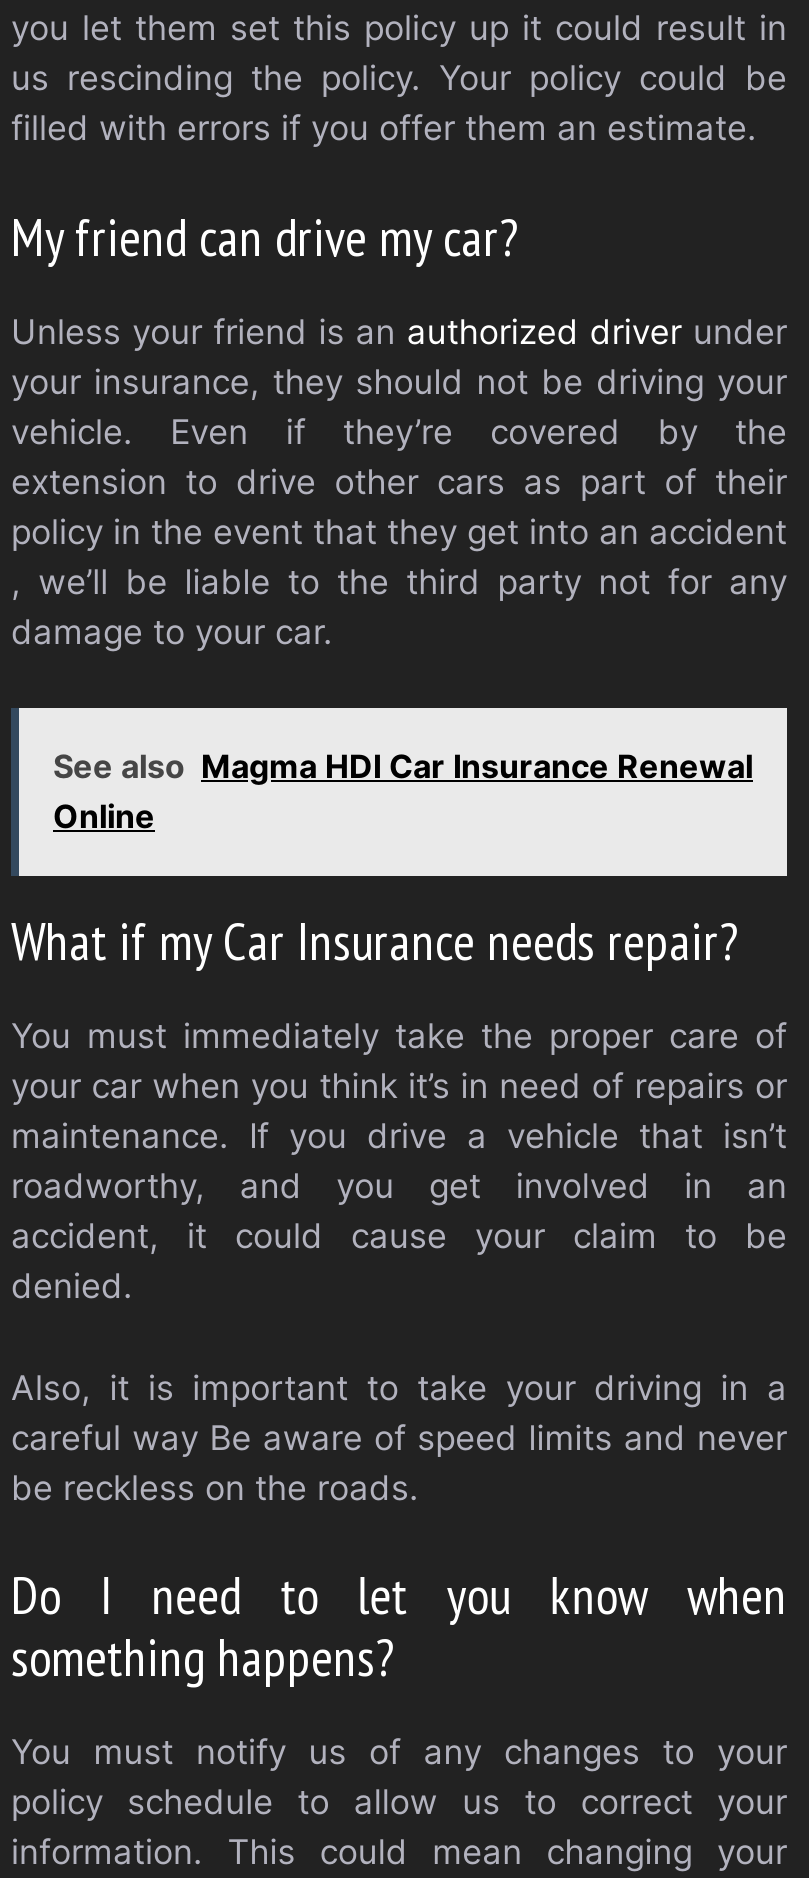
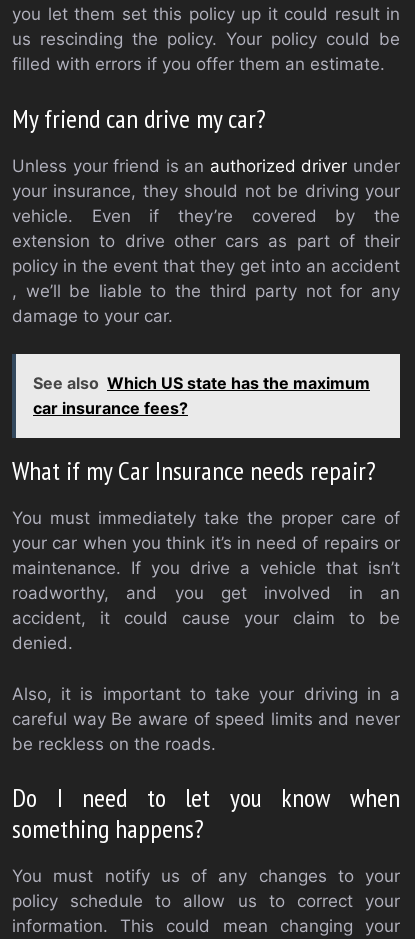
[53,746,753,836] See also Magma HDI Car Insurance Renewal | Online -> [33,373,370,418] See also Which US state has the maximum | car insurance fees?

